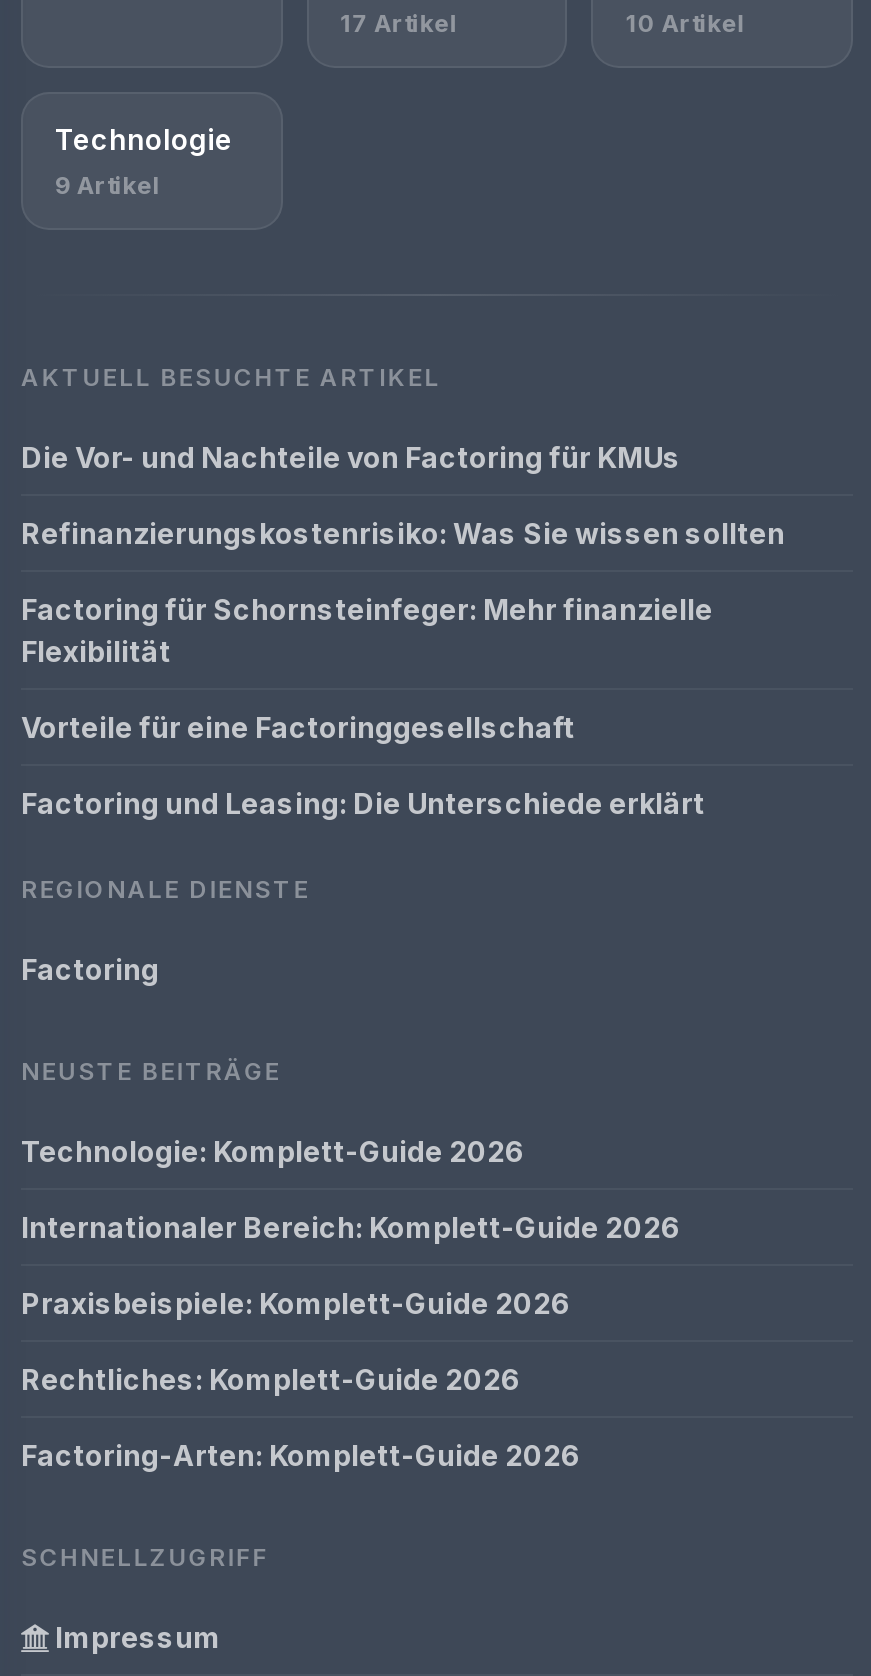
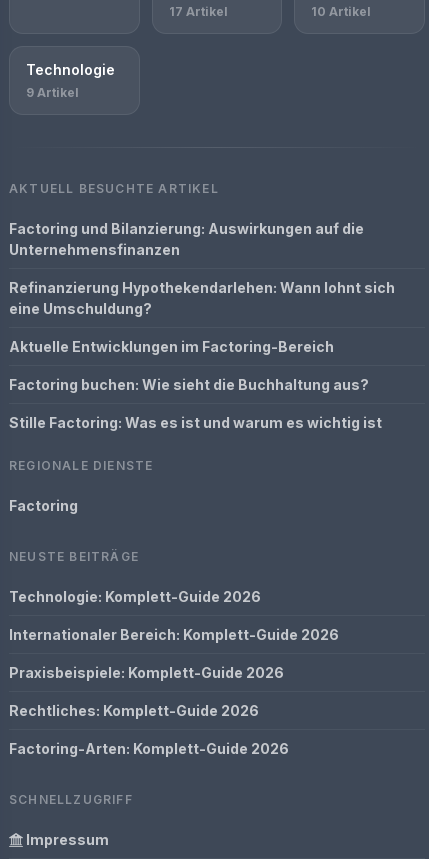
[21,440,681,474] Die Vor- und Nachteile von Factoring für KMUs -> [9,220,364,258] Factoring und Bilanzierung: Auswirkungen auf die | Unternehmensfinanzen
[21,516,785,550] Refinanzierungskostenrisiko: Was Sie wissen sollten -> [9,279,395,317] Refinanzierung Hypothekendarlehen: Wann lohnt sich | eine Umschuldung?
[21,592,713,668] Factoring für Schornsteinfeger: Mehr finanzielle | Flexibilität -> [9,338,334,355] Aktuelle Entwicklungen im Factoring-Bereich
[21,710,575,744] Vorteile für eine Factoringgesellschaft -> [9,376,369,393] Factoring buchen: Wie sieht die Buchhaltung aus?
[21,786,705,820] Factoring und Leasing: Die Unterschiede erklärt -> [9,414,382,431] Stille Factoring: Was es ist und warum es wichtig ist

